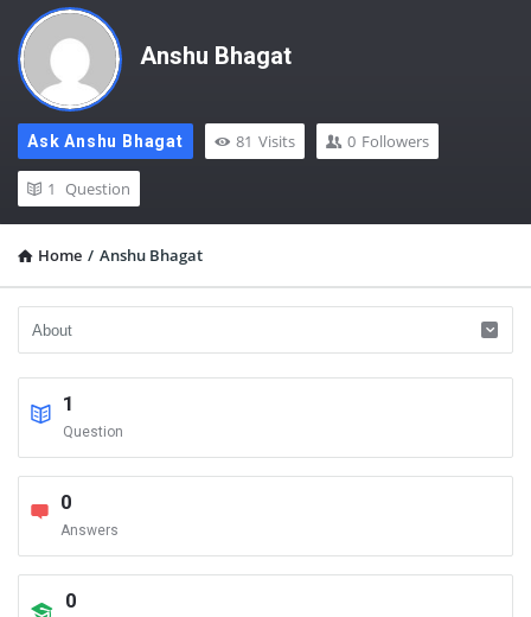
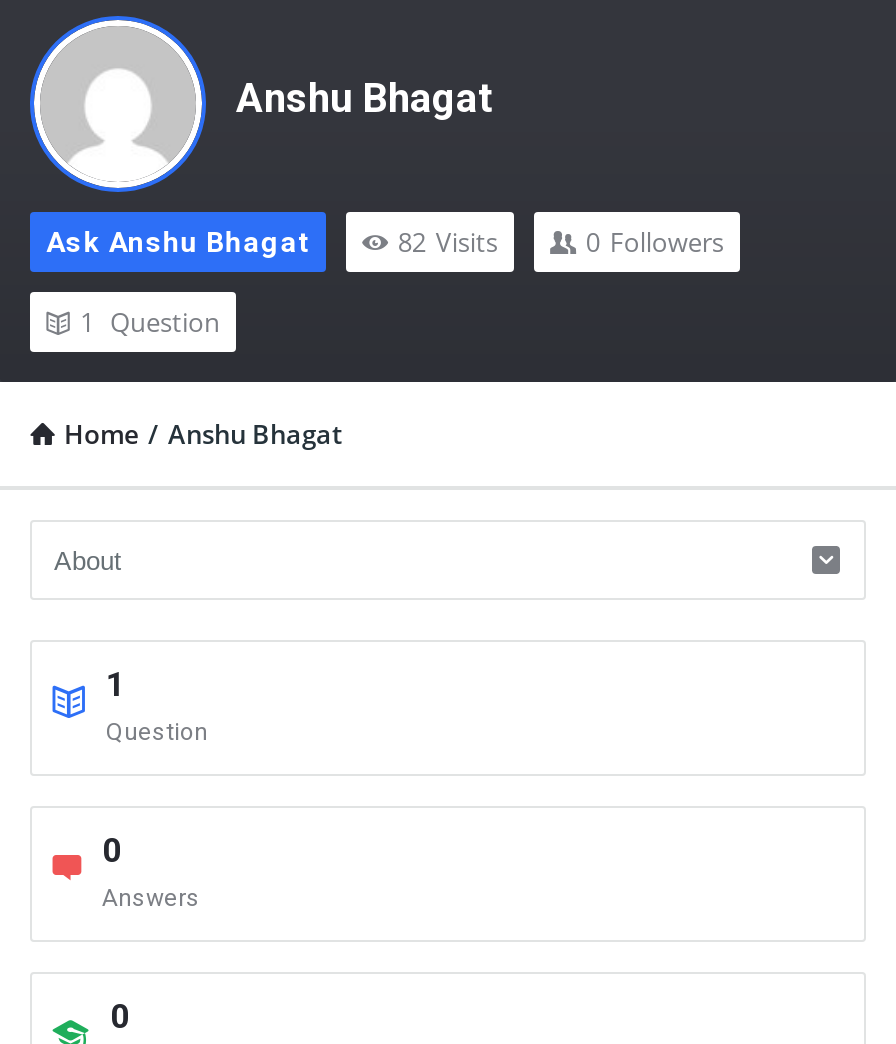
[236,131,295,152] 81 Visits -> [398,224,498,260] 82 Visits

